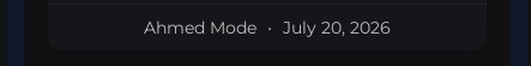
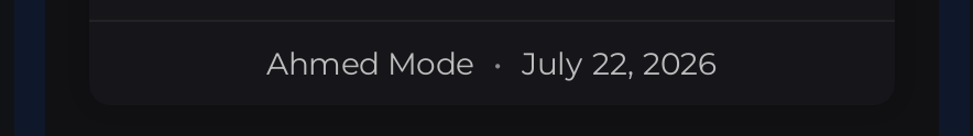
[144,17,391,39] Ahmed Mode July 20, 2026 -> [266,45,718,84] Ahmed Mode July 22, 2026

